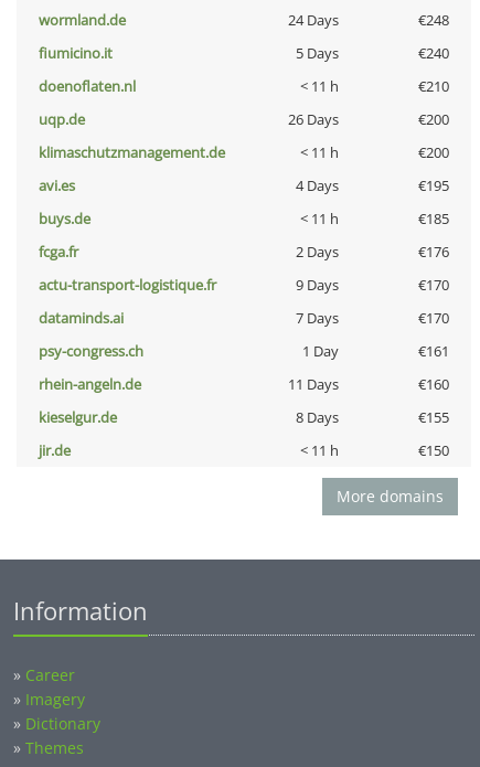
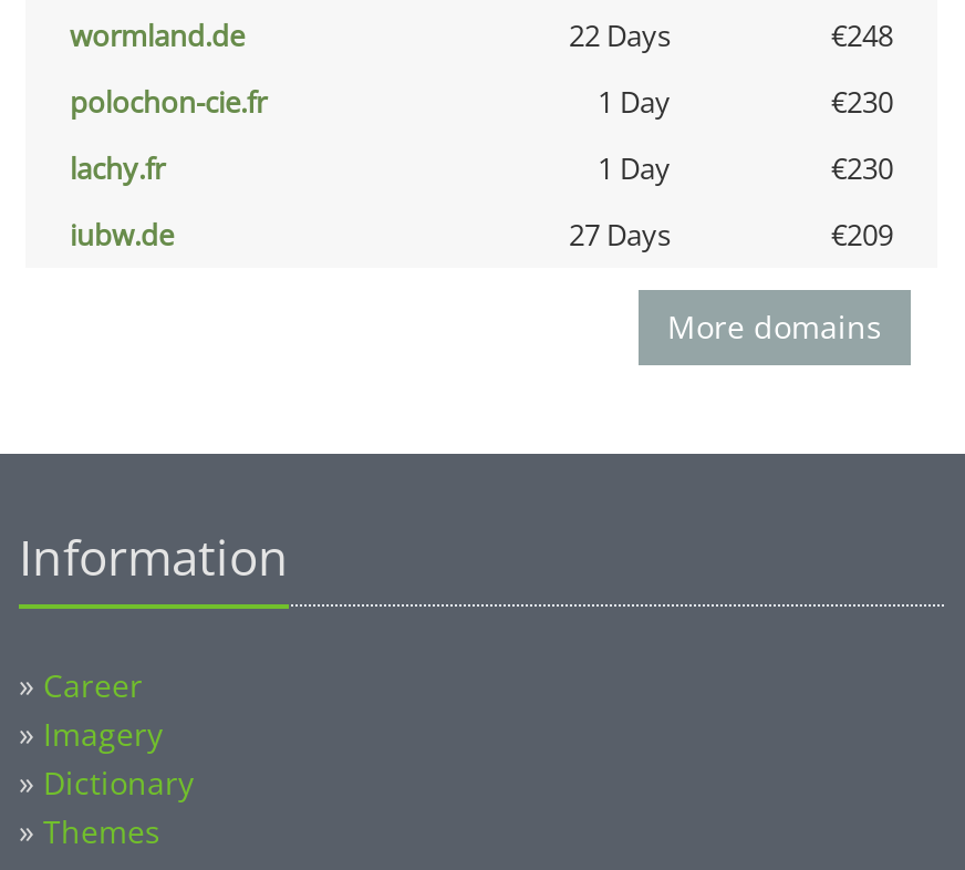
[287,9,338,29] 24 Days -> [569,14,671,54] 22 Days
[39,42,449,360] fiumicino.it | 5 Days | €240 | doenoflaten.nl | < 11 h | €210 | uqp.de | 26 Days | €200 | klimaschutzmanagement.de | < 11 h | €200 | avi.es | 4 Days | €195 | buys.de | < 11 h | €185 | fcga.fr | 2 Days | €176 | actu-transport-logistique.fr | 9 Days | €170 | dataminds.ai | 7 Days | €170 | psy-congress.ch -> [70,81,267,121] polochon-cie.fr
[39,340,449,460] €161 | rhein-angeln.de | 11 Days | €160 | kieselgur.de | 8 Days | €155 | jir.de | < 11 h | €150 -> [70,81,893,253] €230 | lachy.fr | 1 Day | €230 | iubw.de | 27 Days | €209

